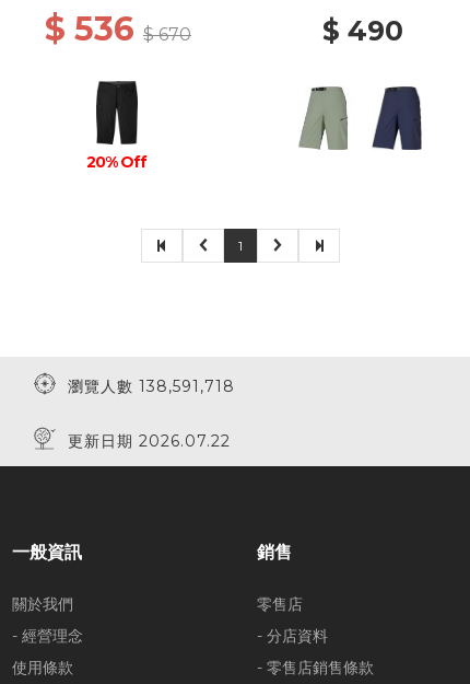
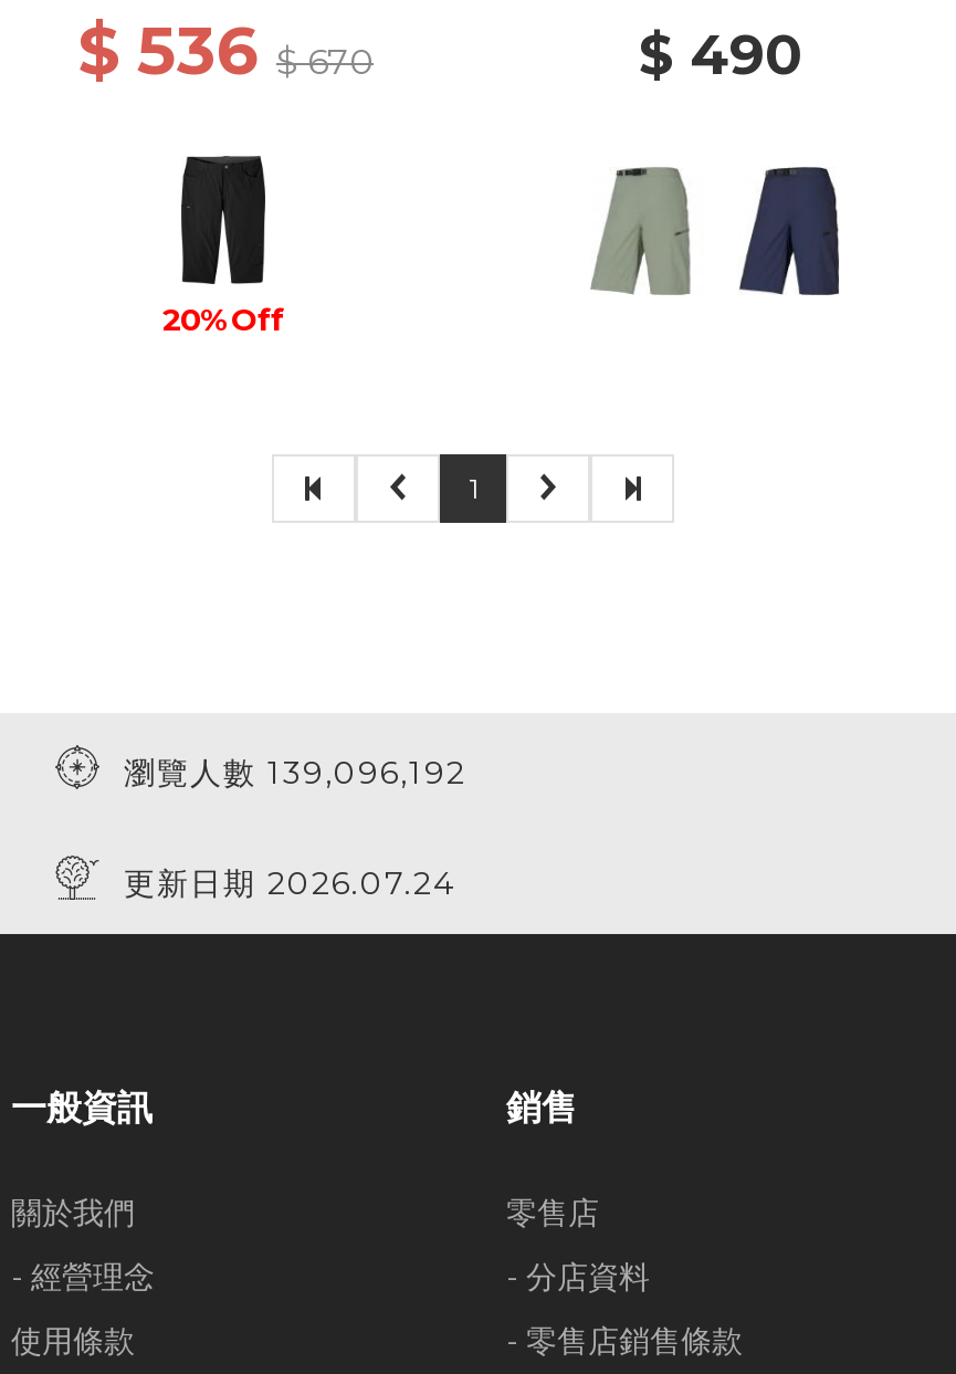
[57,376,235,396] 瀏覽人數 138,591,718 -> [102,753,466,793] 瀏覽人數 139,096,192
[57,431,231,451] 更新日期 2026.07.22 -> [102,863,455,903] 更新日期 2026.07.24

